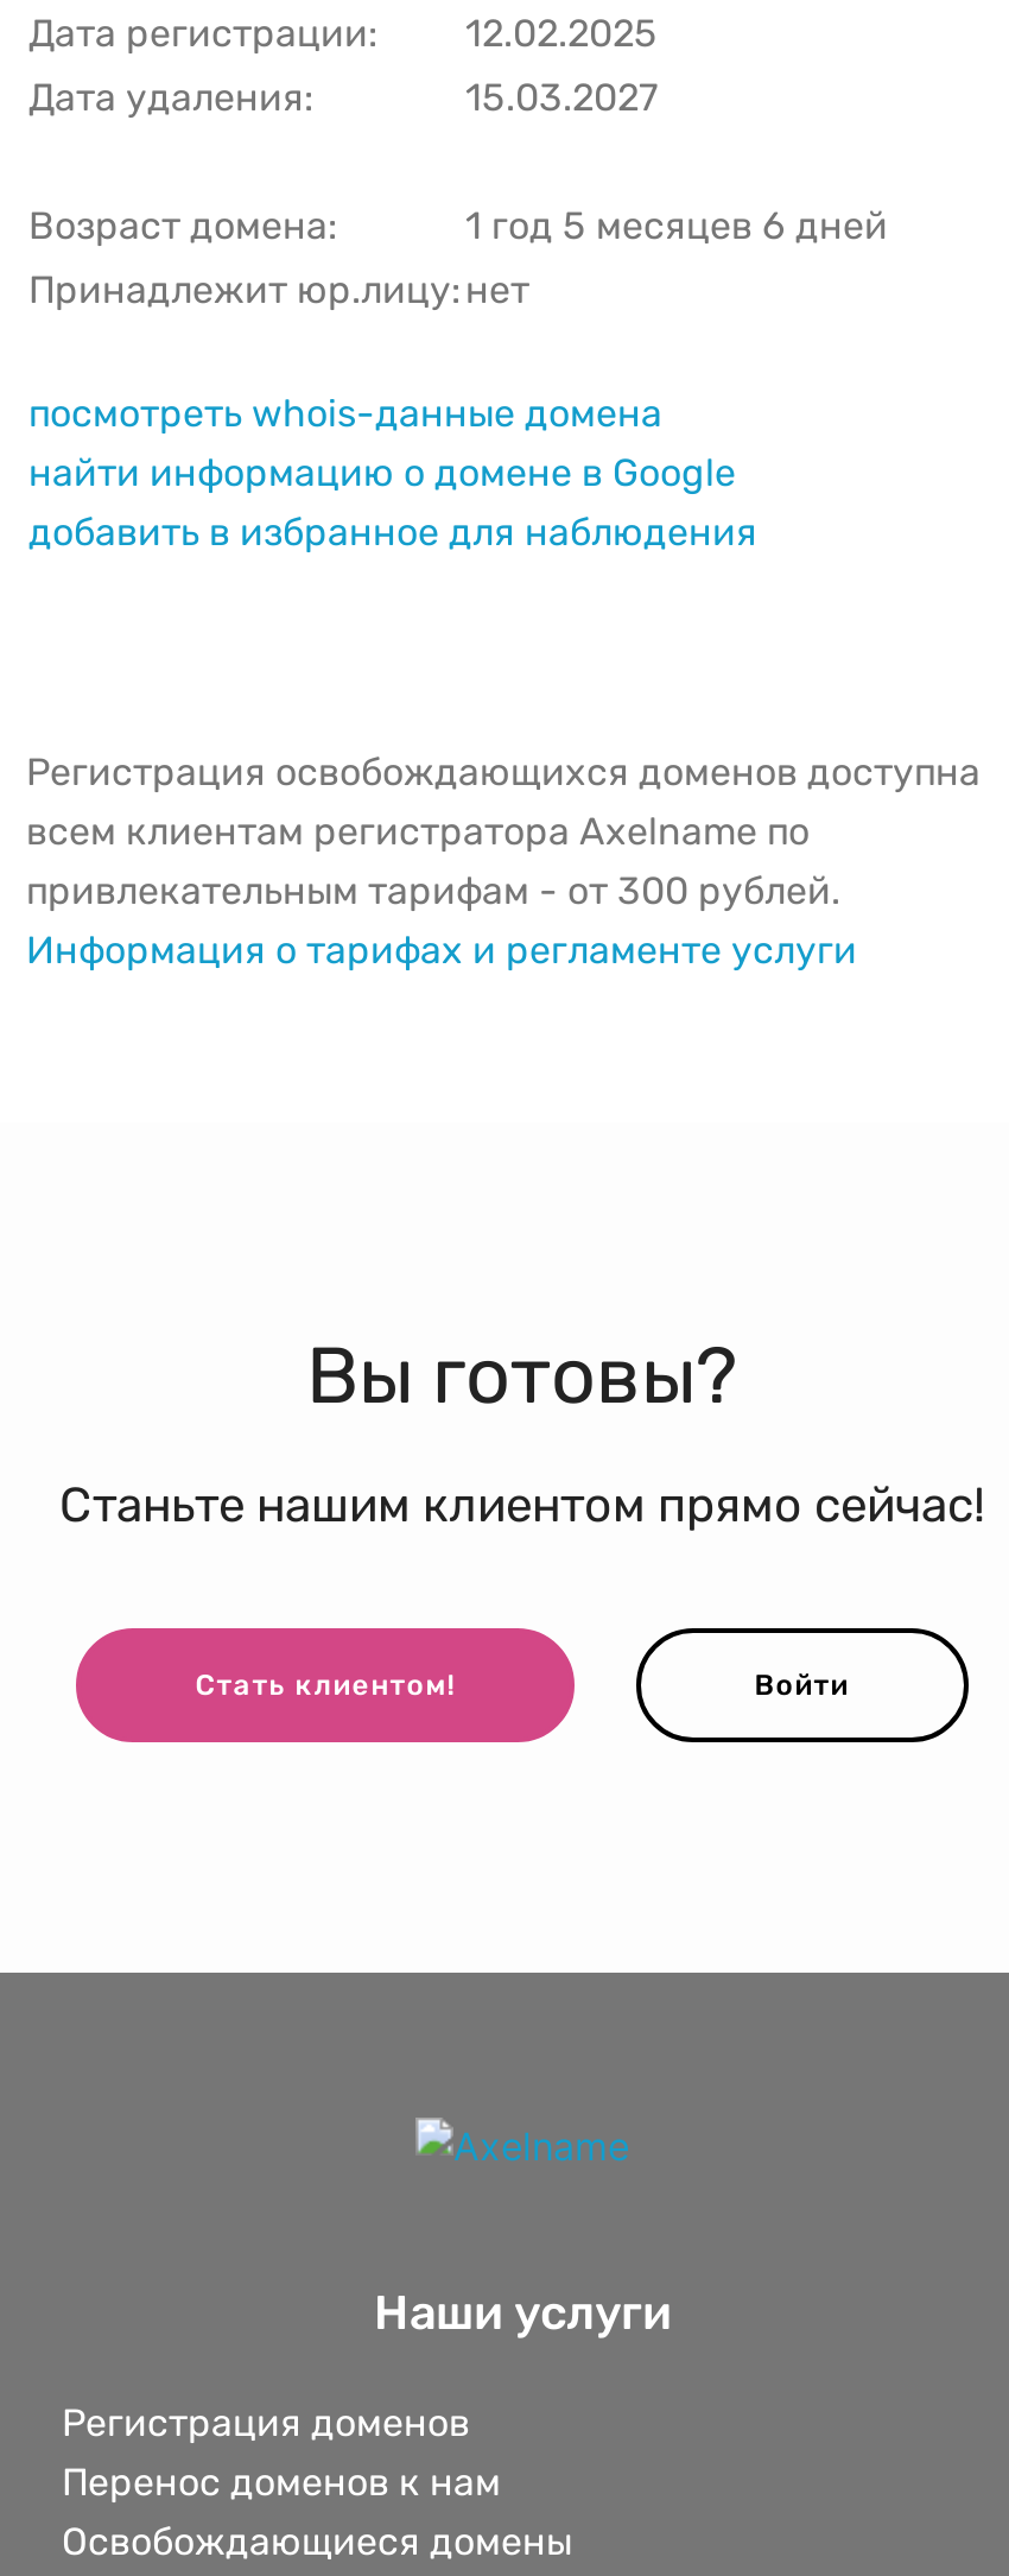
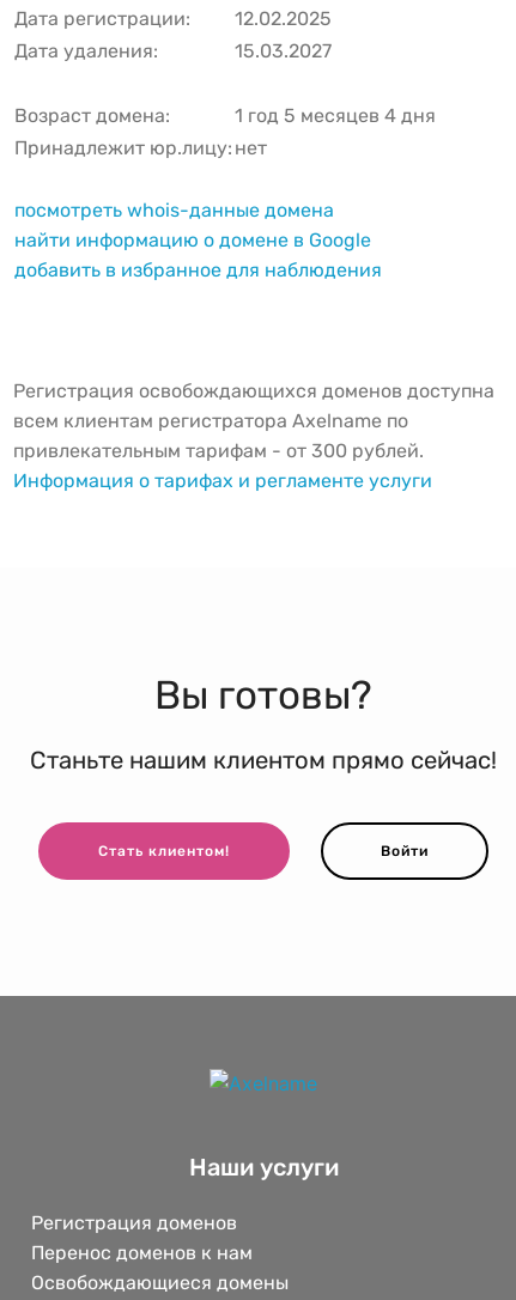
[465,203,888,248] 1 год 5 месяцев 6 дней -> [235,104,436,127] 1 год 5 месяцев 4 дня

